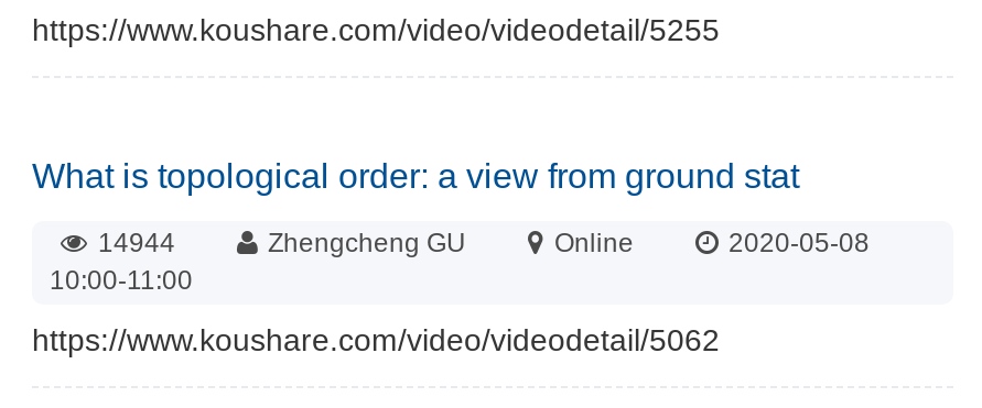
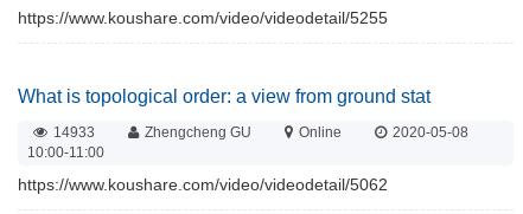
[98,228,175,258] 14944 -> [53,124,95,141] 14933

